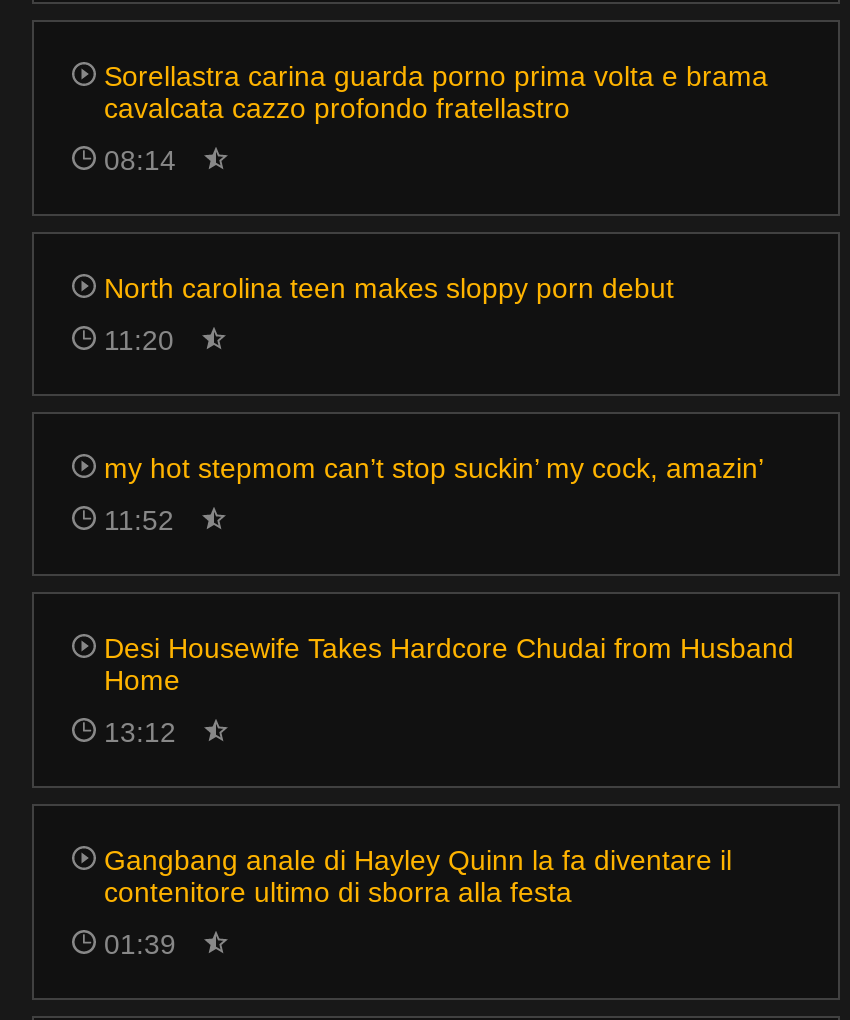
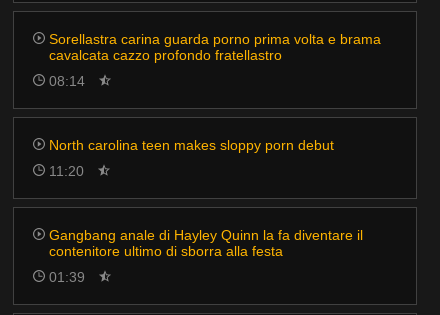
[104,452,764,536] my hot stepmom can’t stop suckin’ my cock, amazin’ | 11:52 -> none
[104,632,794,748] Desi Housewife Takes Hardcore Chudai from Husband | Home | 13:12 -> none

